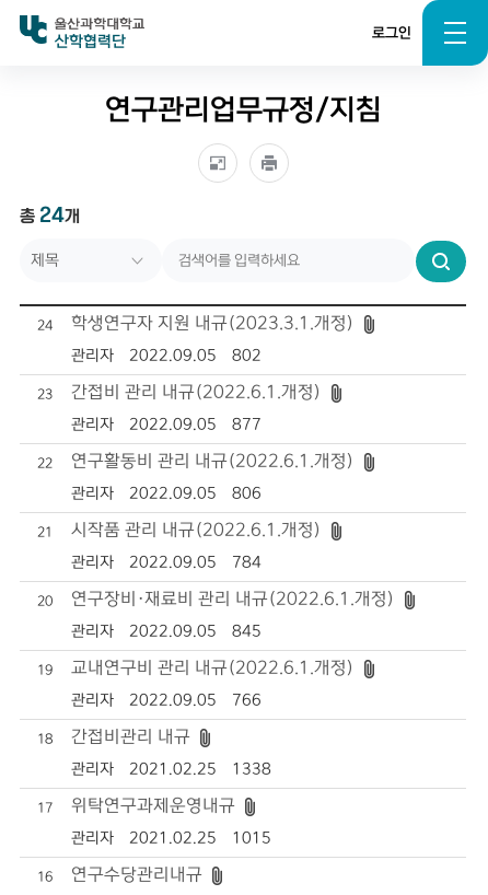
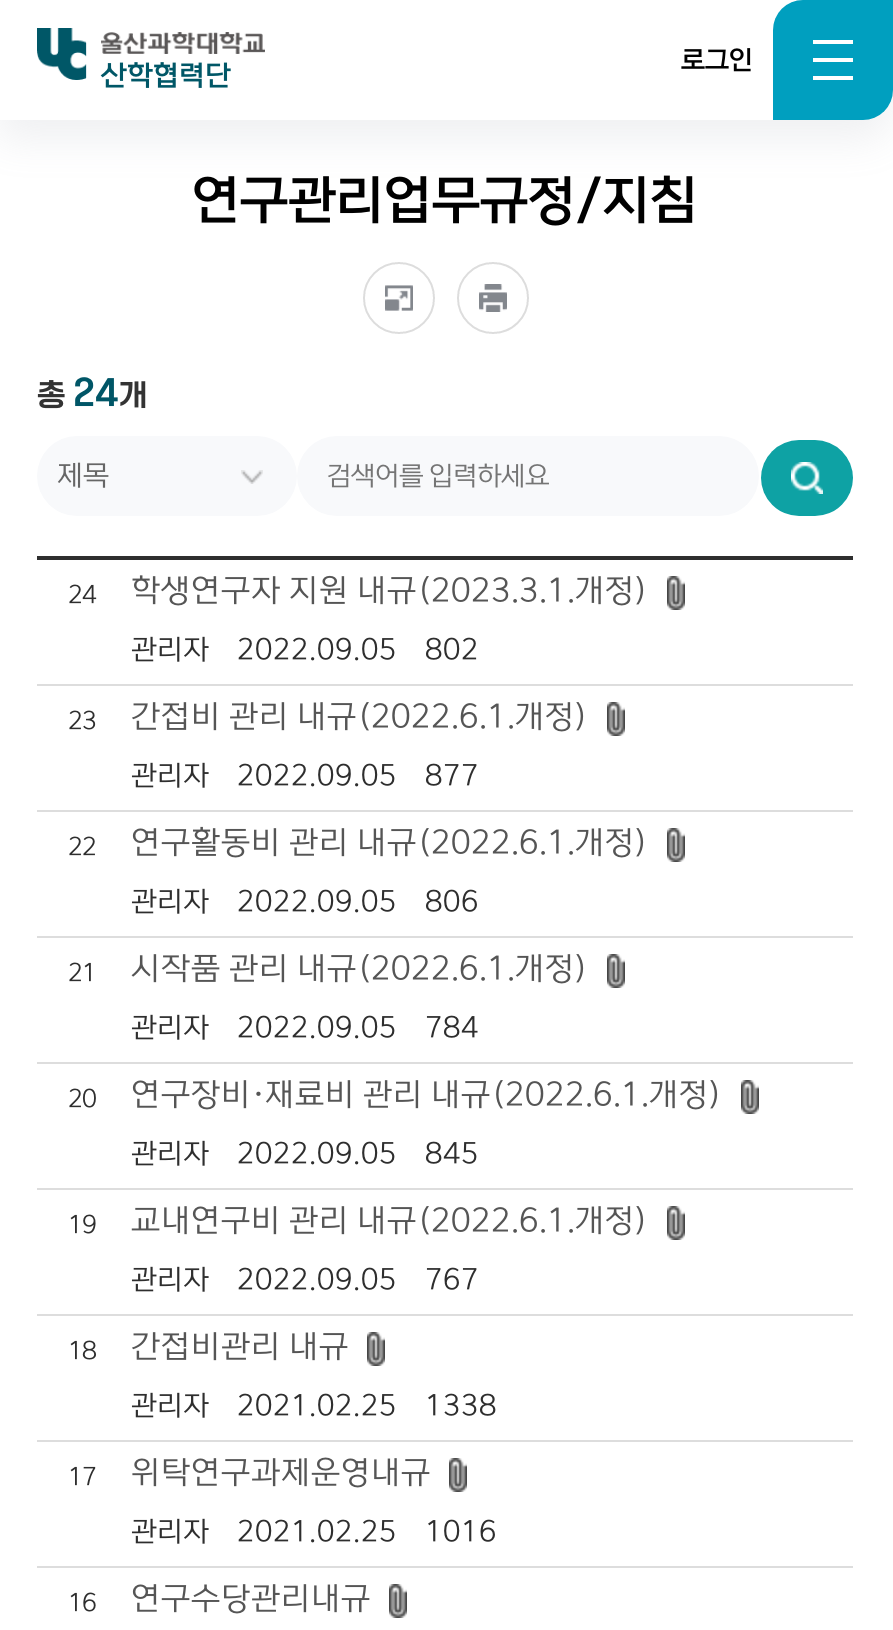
[71,691,262,709] 관리자 2022.09.05 766 -> [131,1264,479,1296] 관리자 2022.09.05 767
[71,829,271,847] 관리자 2021.02.25 1015 -> [131,1516,497,1548] 관리자 2021.02.25 1016

